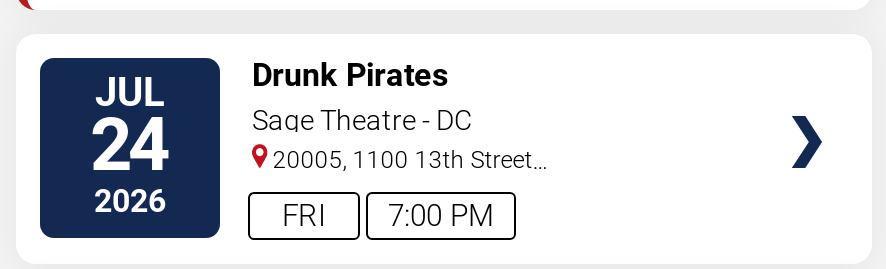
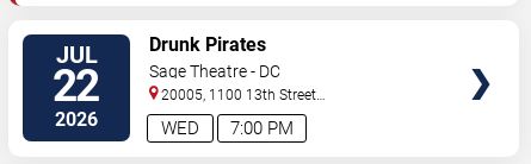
[90,102,166,188] 24 -> [53,61,98,112] 22
[282,198,326,234] FRI -> [161,118,199,139] WED

